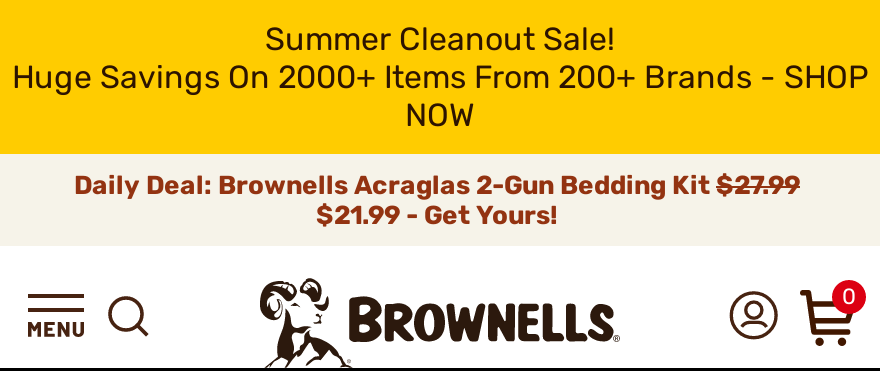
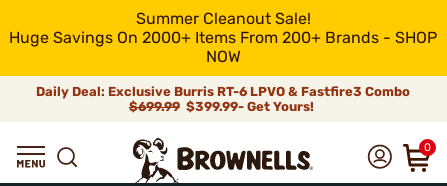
[74,170,800,230] Daily Deal: Brownells Acraglas 2-Gun Bedding Kit $27.99 | $21.99 - Get Yours! -> [36,84,410,114] Daily Deal: Exclusive Burris RT-6 LPVO & Fastfire3 Combo | $699.99 $399.99- Get Yours!

